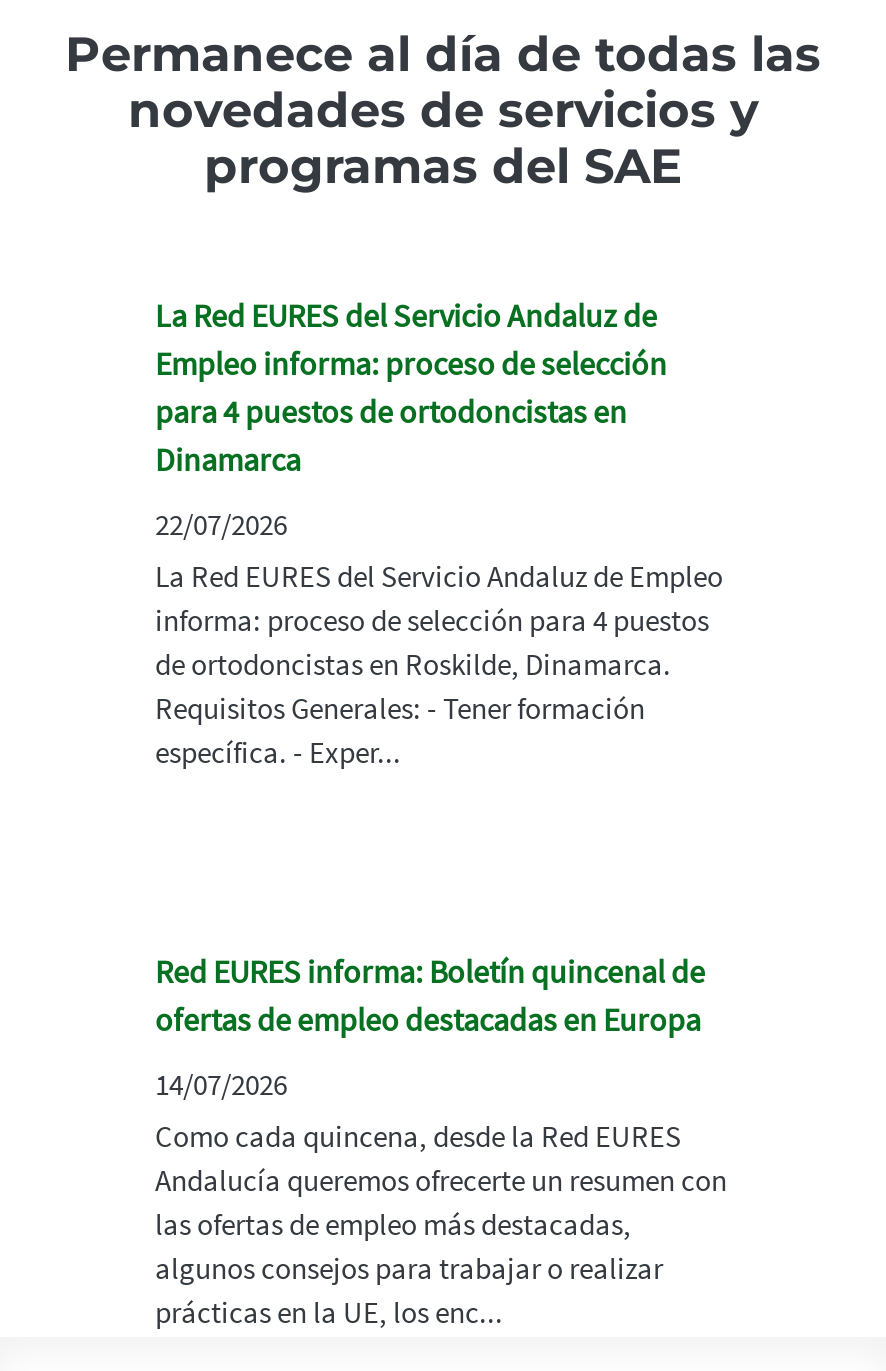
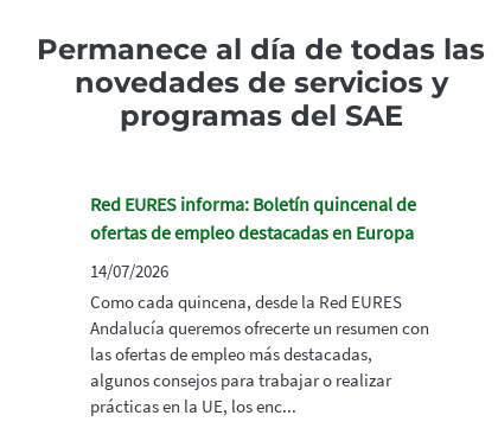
[155,296,723,772] La Red EURES del Servicio Andaluz de | Empleo informa: proceso de selección | para 4 puestos de ortodoncistas en | Dinamarca | 22/07/2026 | La Red EURES del Servicio Andaluz de Empleo | informa: proceso de selección para 4 puestos | de ortodoncistas en Roskilde, Dinamarca. | Requisitos Generales: - Tener formación | específica. - Exper... -> none

